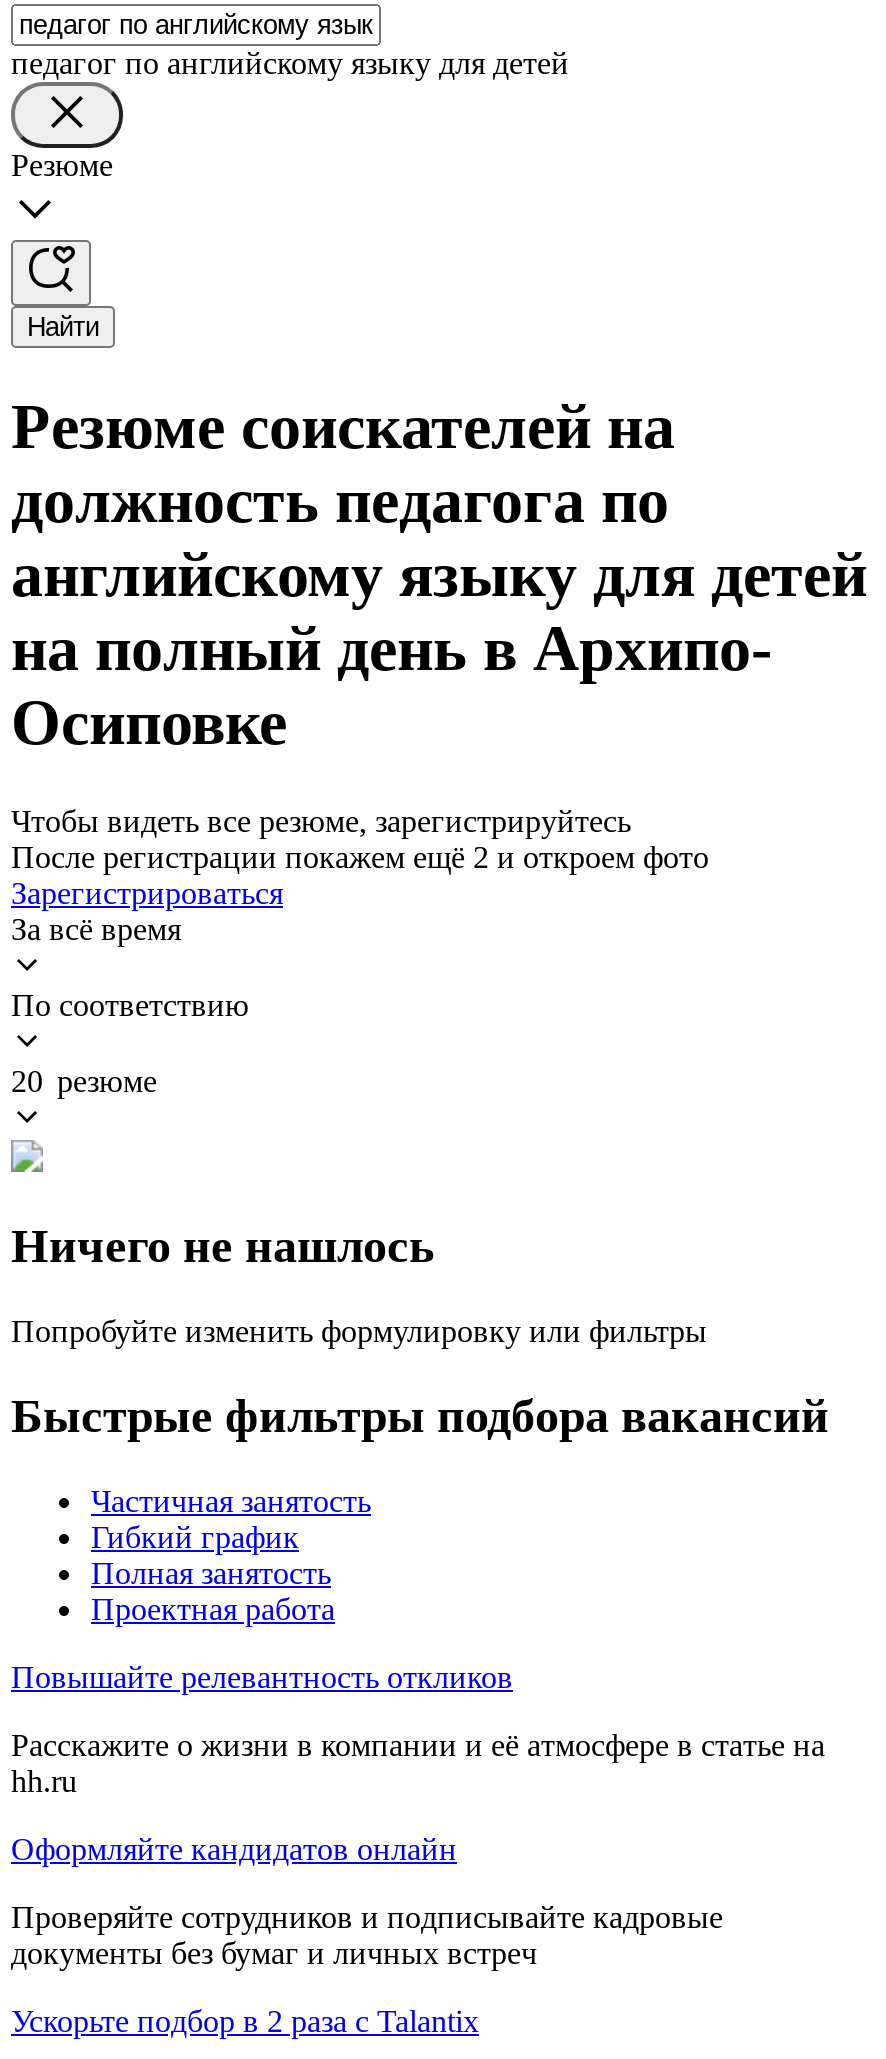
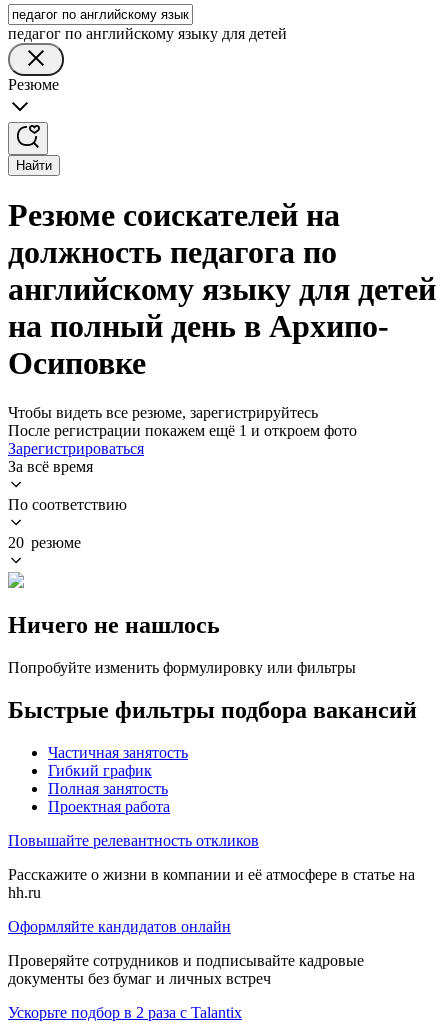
[11,840,709,874] После регистрации покажем ещё 2 и откроем фото -> [8,422,357,439] После регистрации покажем ещё 1 и откроем фото

